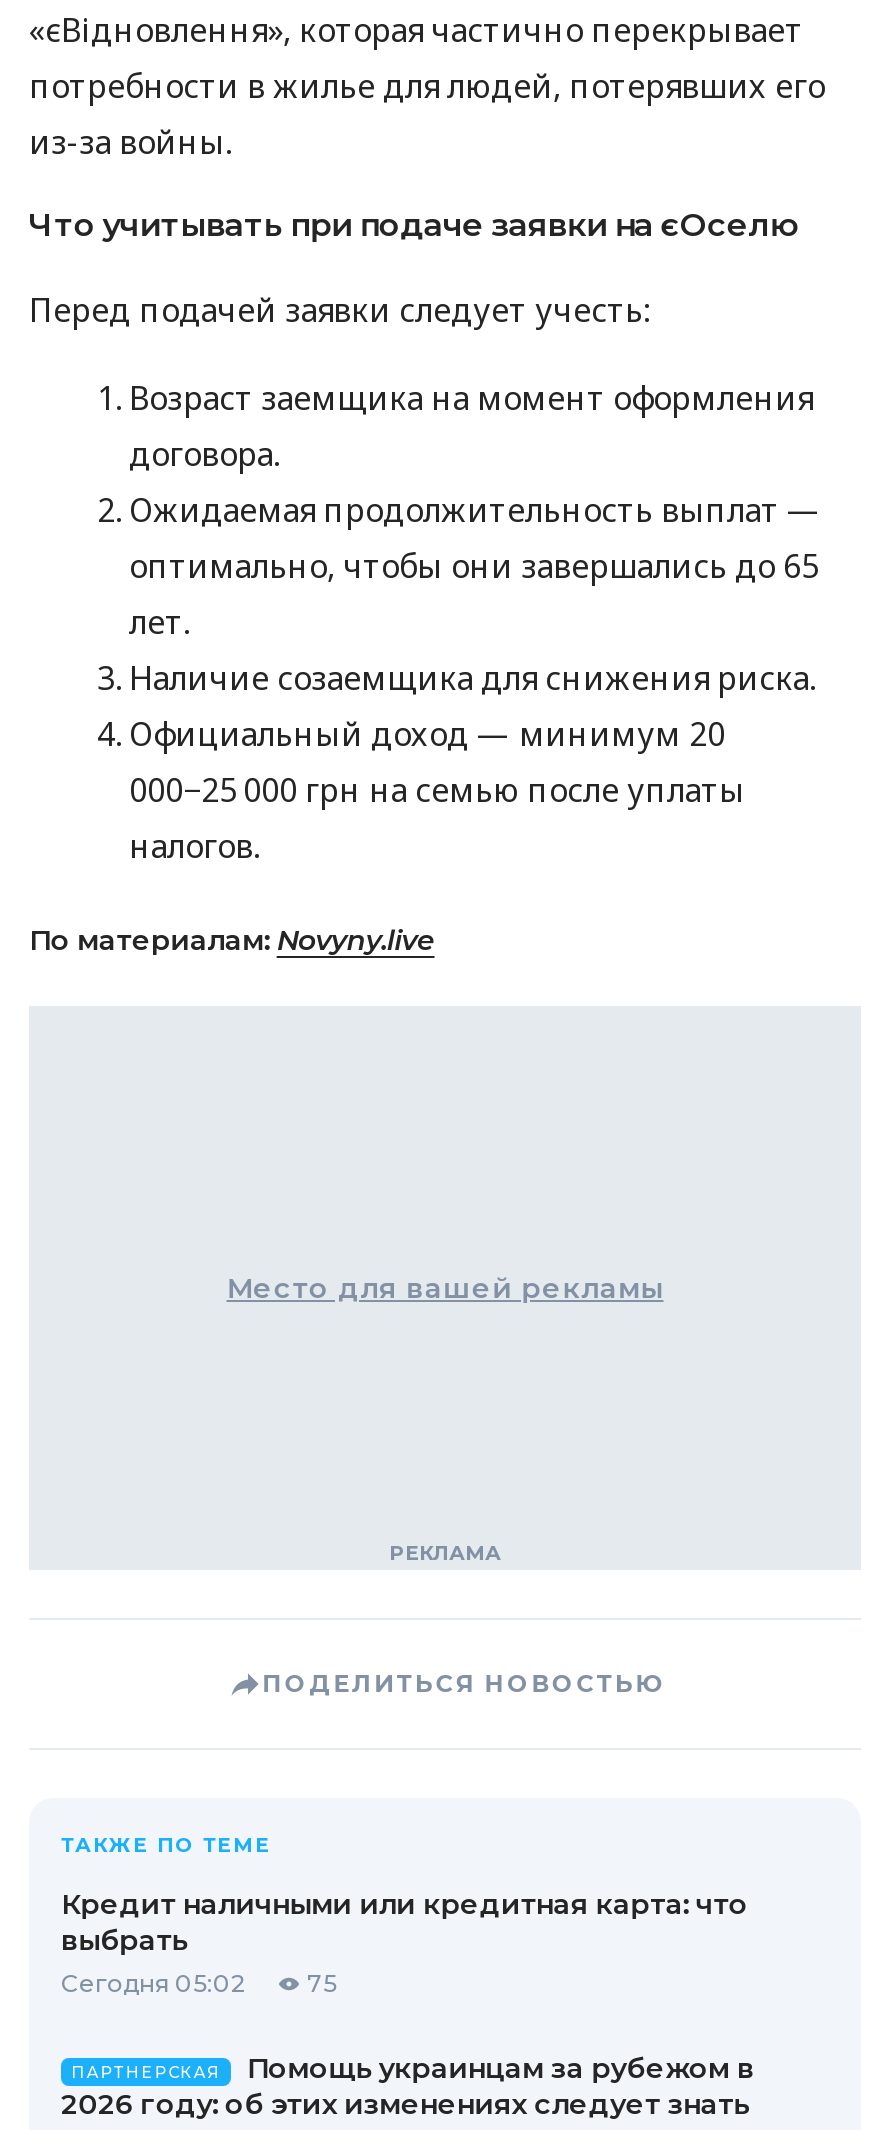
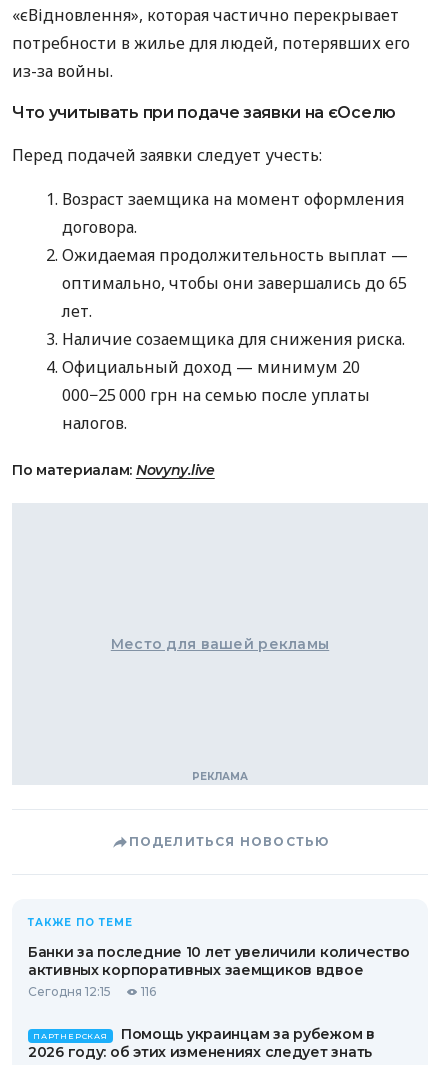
[61,1887,748,1999] Кредит наличными или кредитная карта: что | выбрать | Сегодня 05:02 | 75 -> [28,943,410,999] Банки за последние 10 лет увеличили количество | активных корпоративных заемщиков вдвое | Сегодня 12:15 | 116

